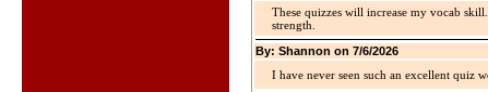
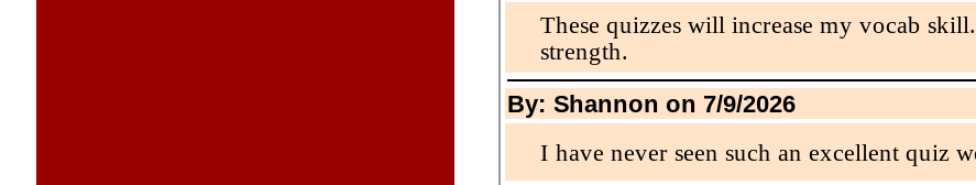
[255,44,398,57] By: Shannon on 7/6/2026 -> [507,90,796,117] By: Shannon on 7/9/2026

